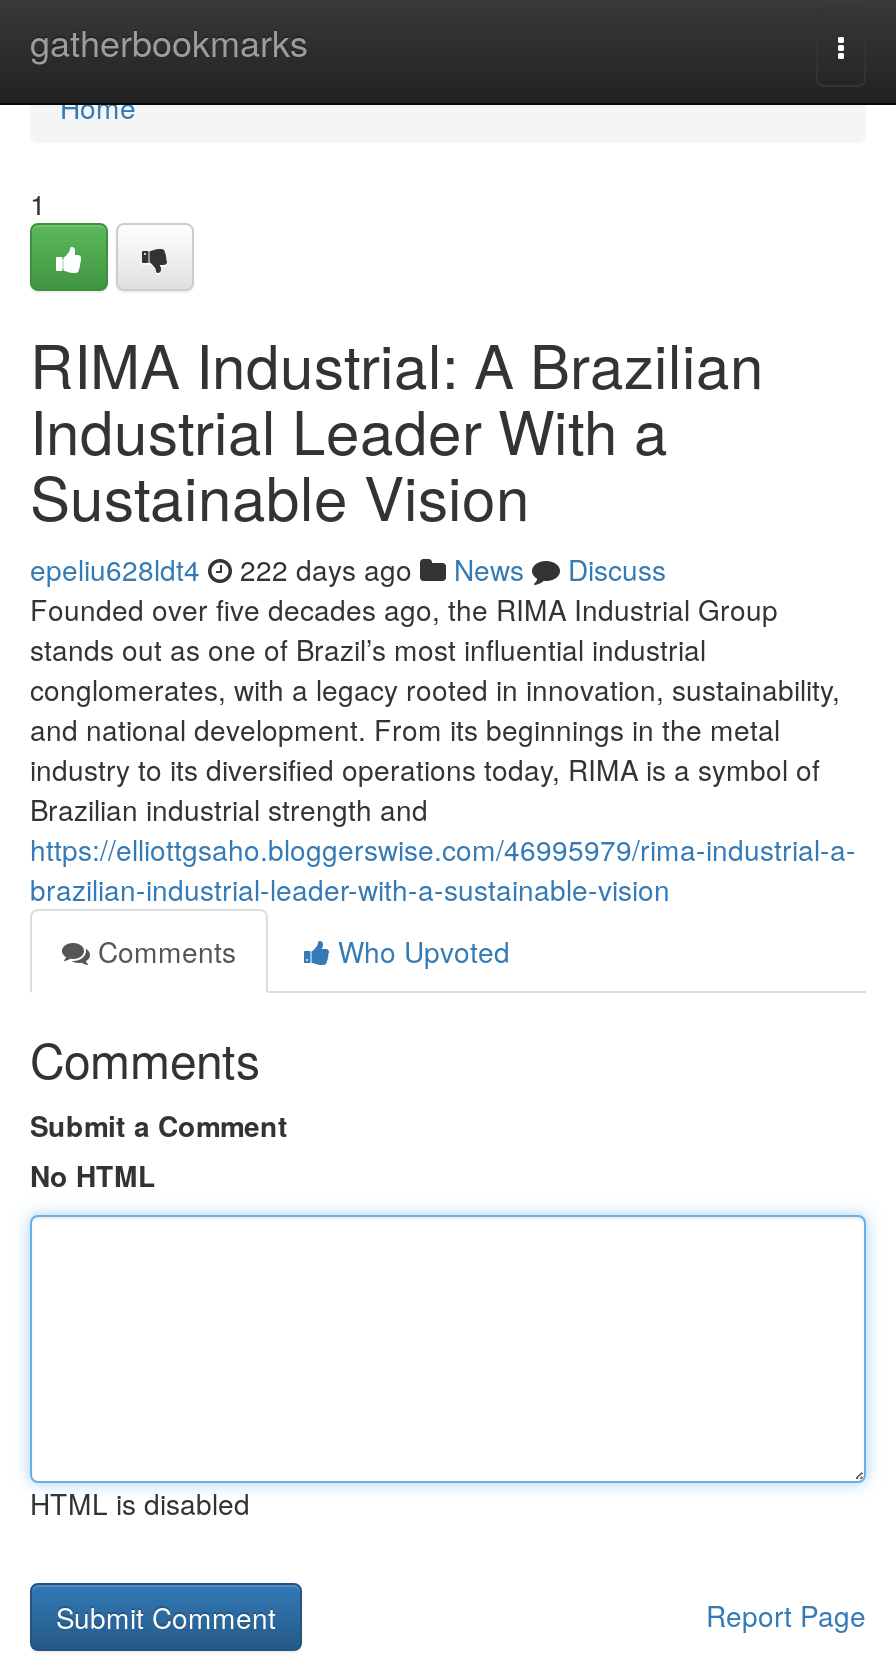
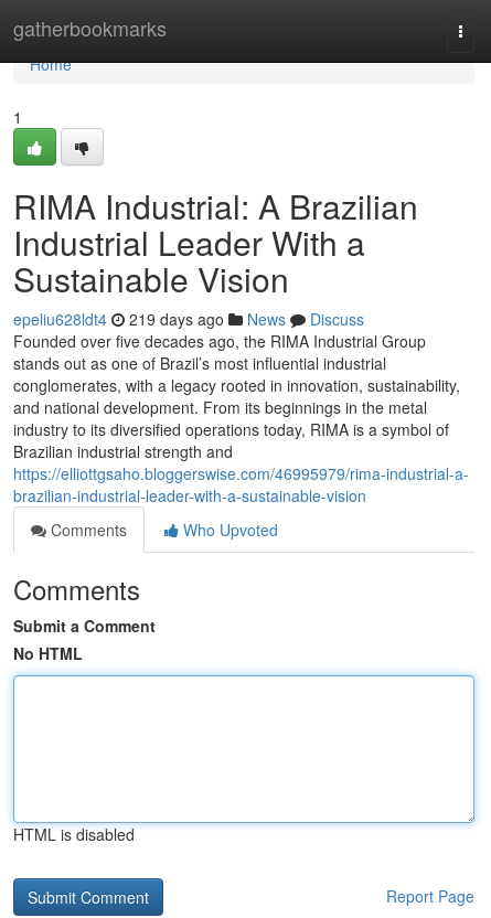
[30,549,666,589] epeliu628ldt4 222 days ago News Discuss -> [13,308,364,330] epeliu628ldt4 219 days ago News Discuss

